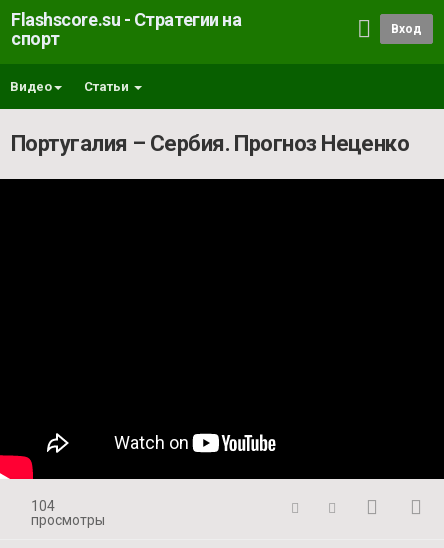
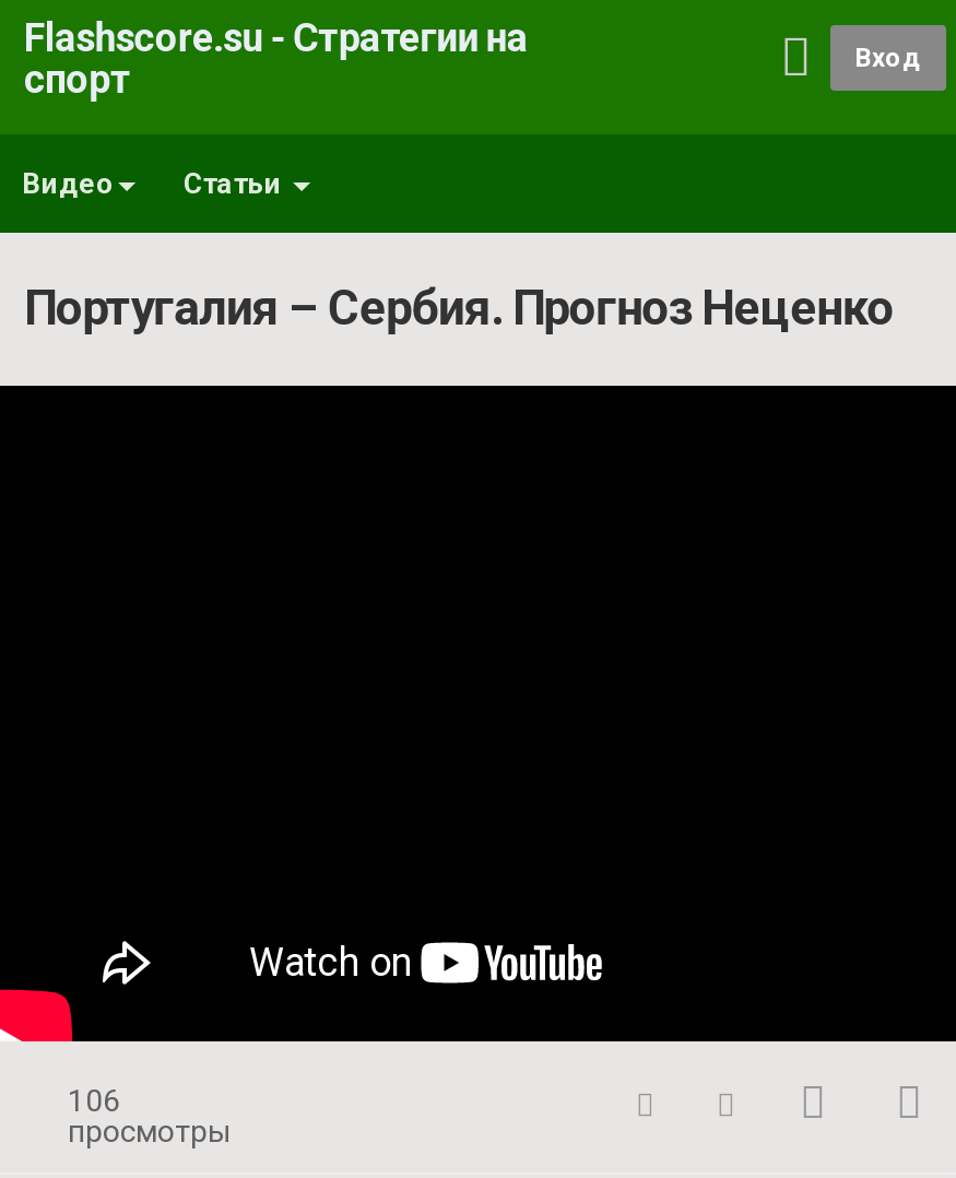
[31,498,55,514] 104 -> [68,1083,120,1118] 106

